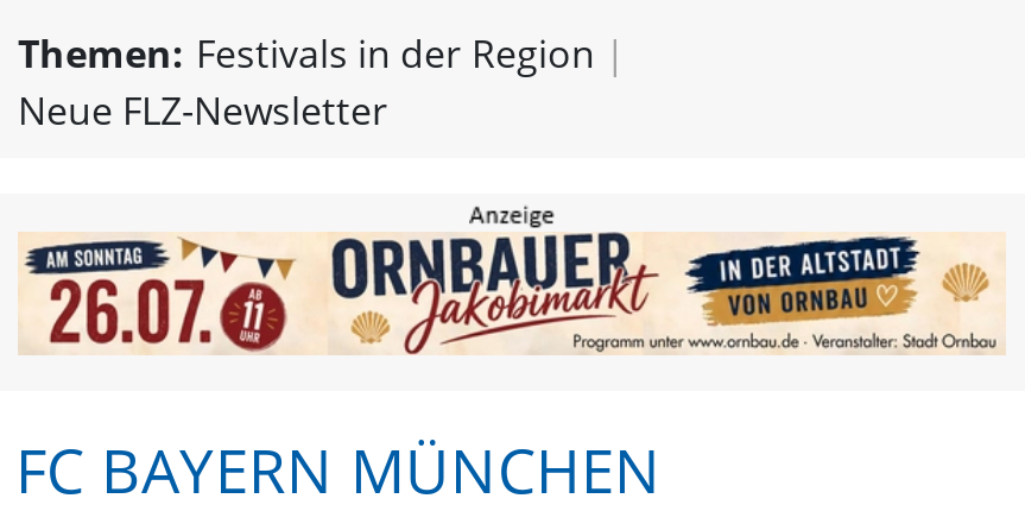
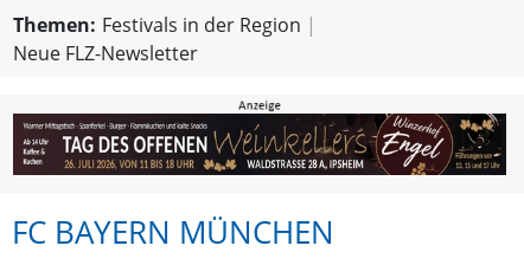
[18,229,1006,355] [image] -> [12,112,507,176] [image]

